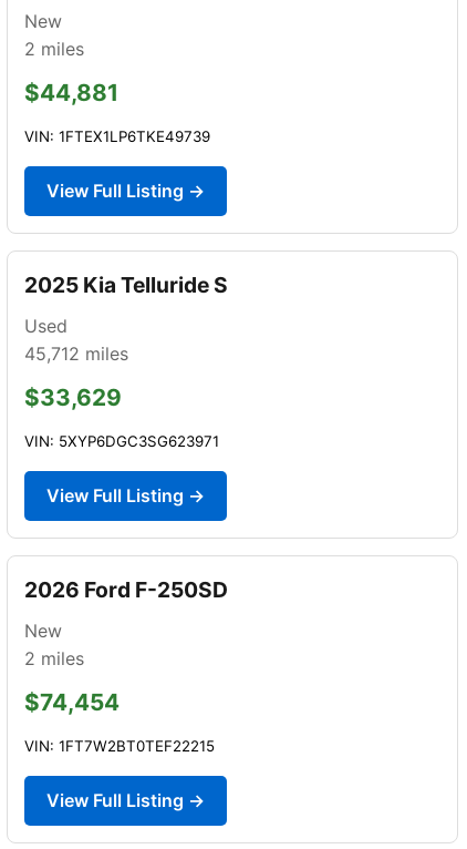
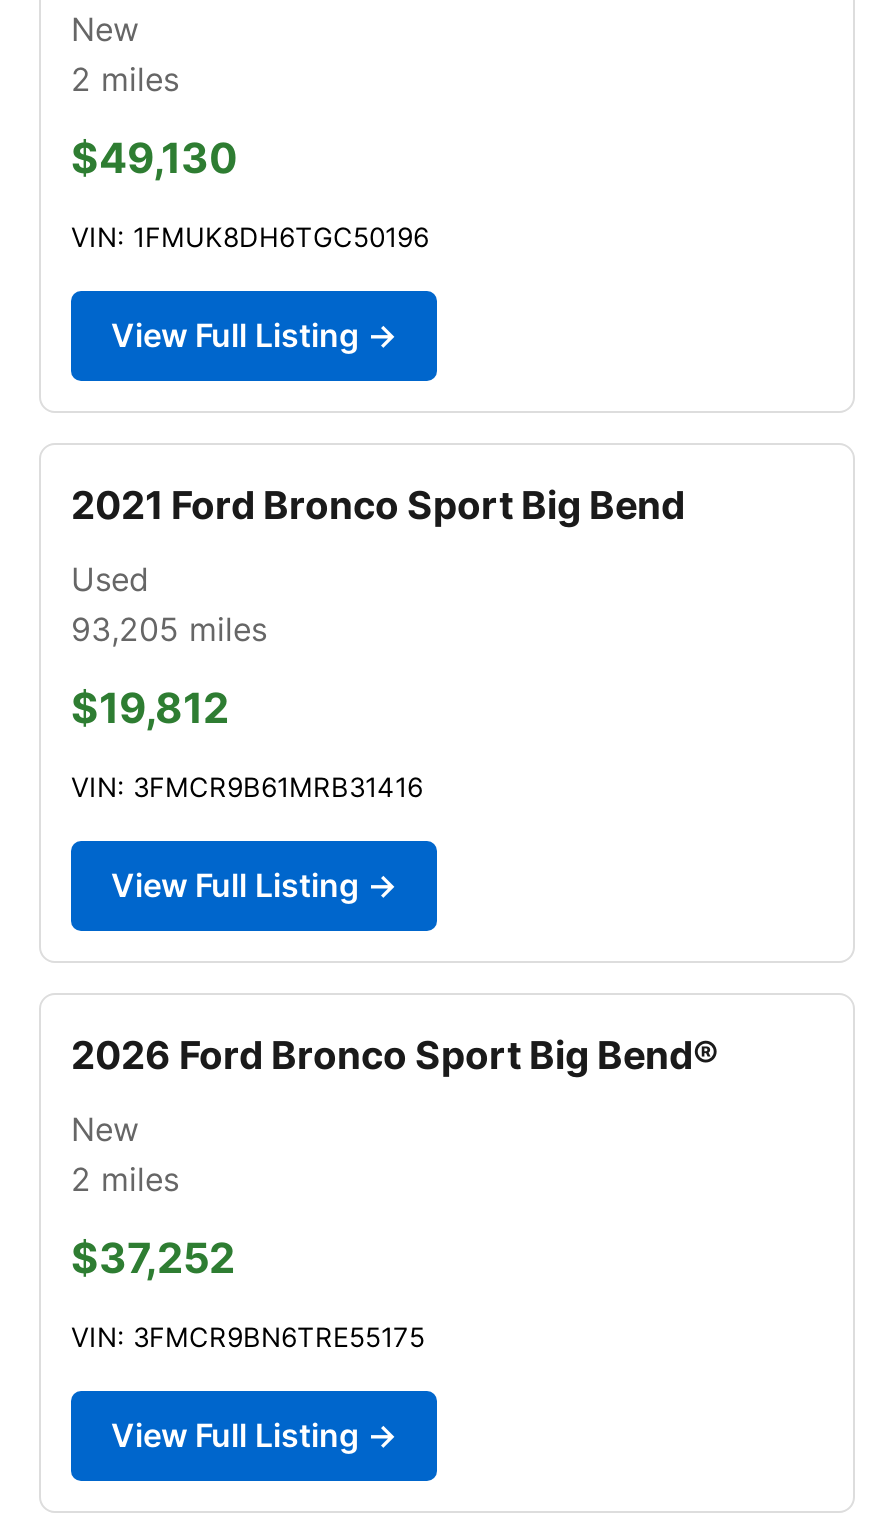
[24,79,118,106] $44,881 -> [71,133,237,183] $49,130
[24,127,210,145] VIN: 1FTEX1LP6TKE49739 -> [71,221,429,253] VIN: 1FMUK8DH6TGC50196
[24,271,228,298] 2025 Kia Telluride S -> [71,481,685,529] 2021 Ford Bronco Sport Big Bend
[24,342,128,365] 45,712 miles -> [71,609,267,649] 93,205 miles
[24,383,122,411] $33,629 -> [71,683,229,733] $19,812
[24,432,219,450] VIN: 5XYP6DGC3SG623971 -> [71,771,423,803] VIN: 3FMCR9B61MRB31416
[24,576,228,603] 2026 Ford F-250SD -> [71,1031,719,1079] 2026 Ford Bronco Sport Big Bend®
[24,688,120,716] $74,454 -> [71,1233,235,1283] $37,252
[24,737,215,755] VIN: 1FT7W2BT0TEF22215 -> [71,1321,425,1353] VIN: 3FMCR9BN6TRE55175

